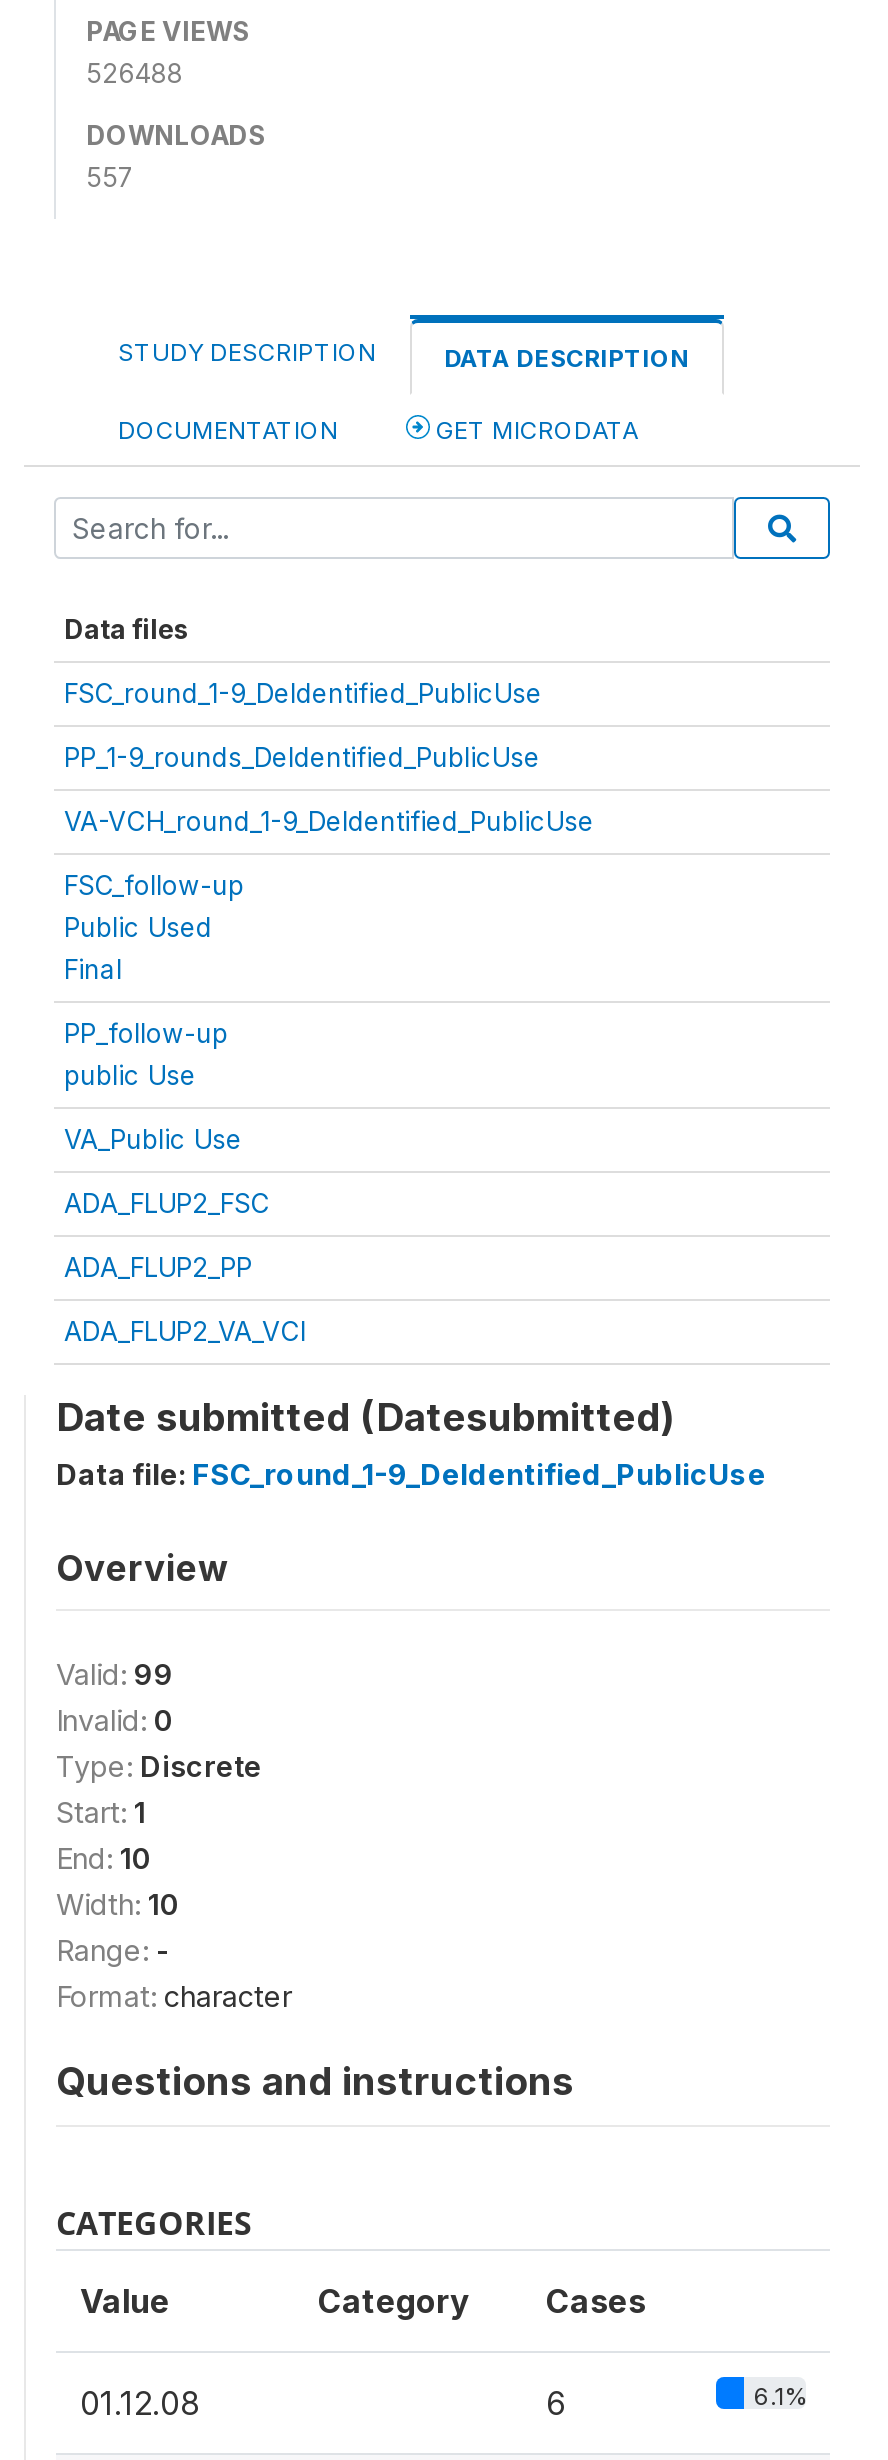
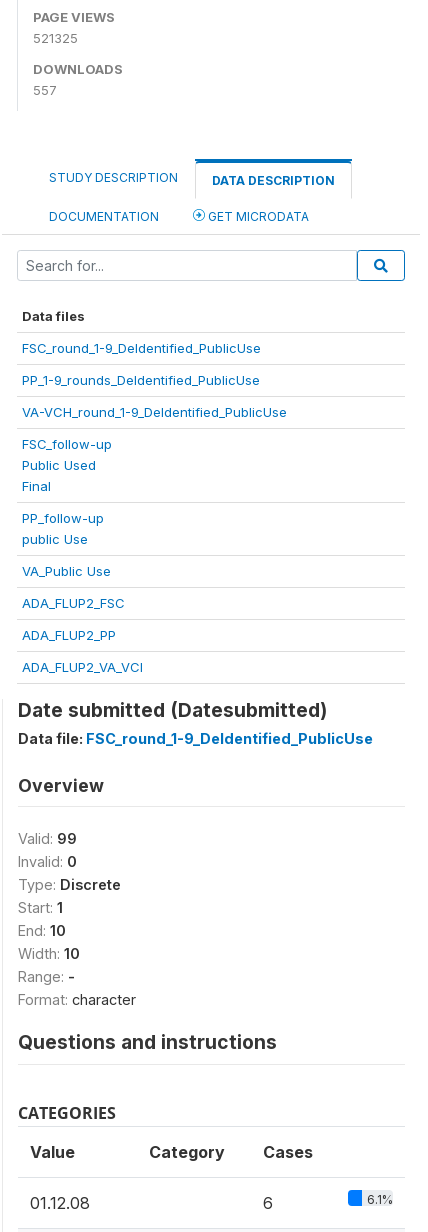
[86,57,182,89] 526488 -> [33,30,78,46] 521325

